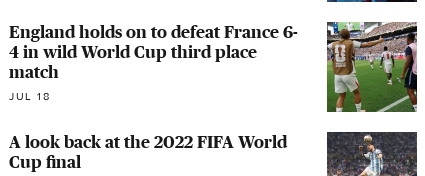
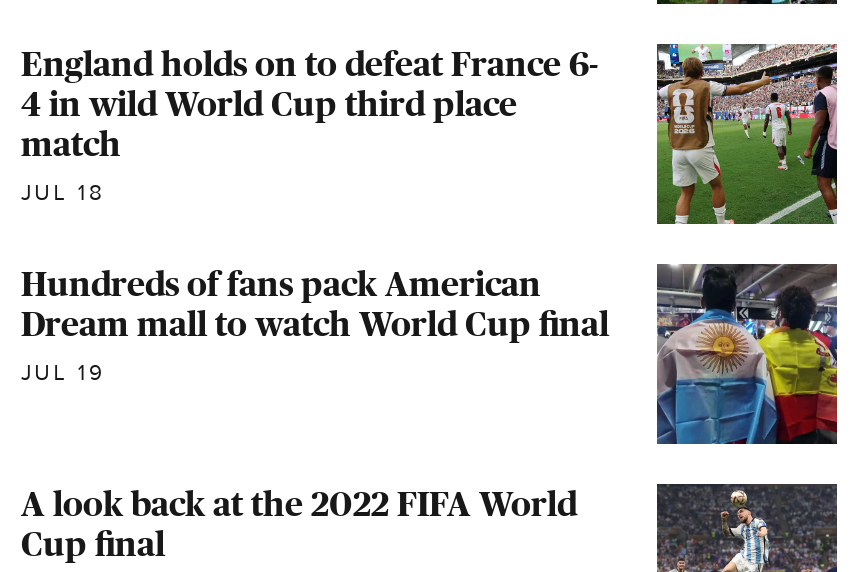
none -> [21,264,839,446] [image] | Hundreds of fans pack American | Dream mall to watch World Cup final | JUL 19

